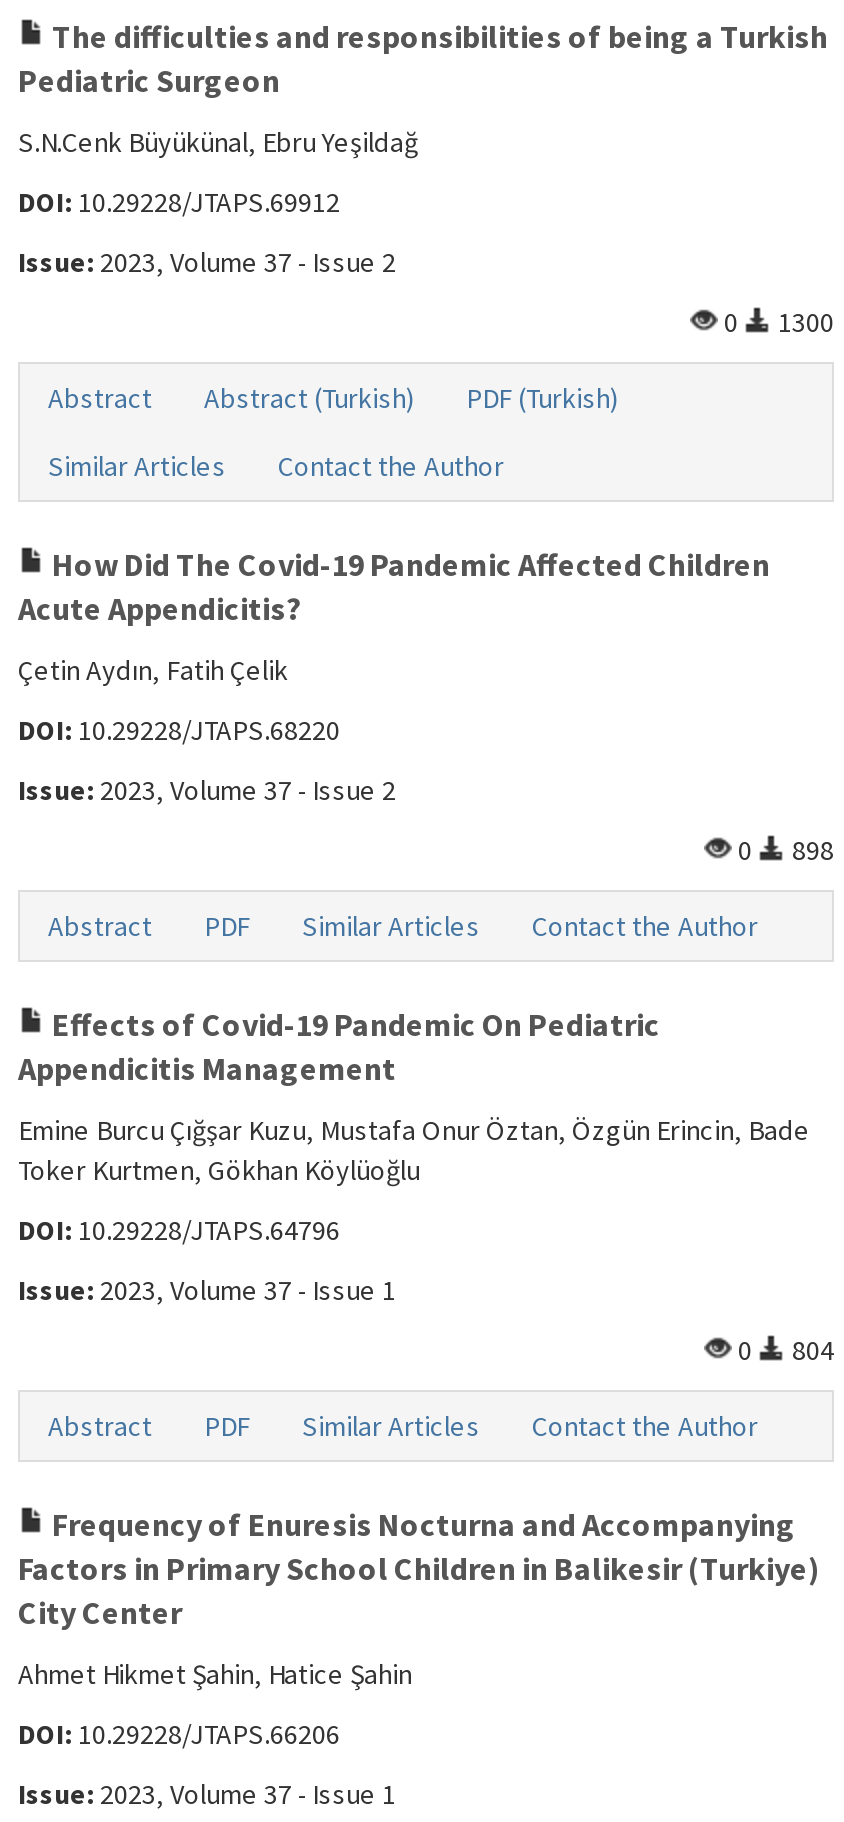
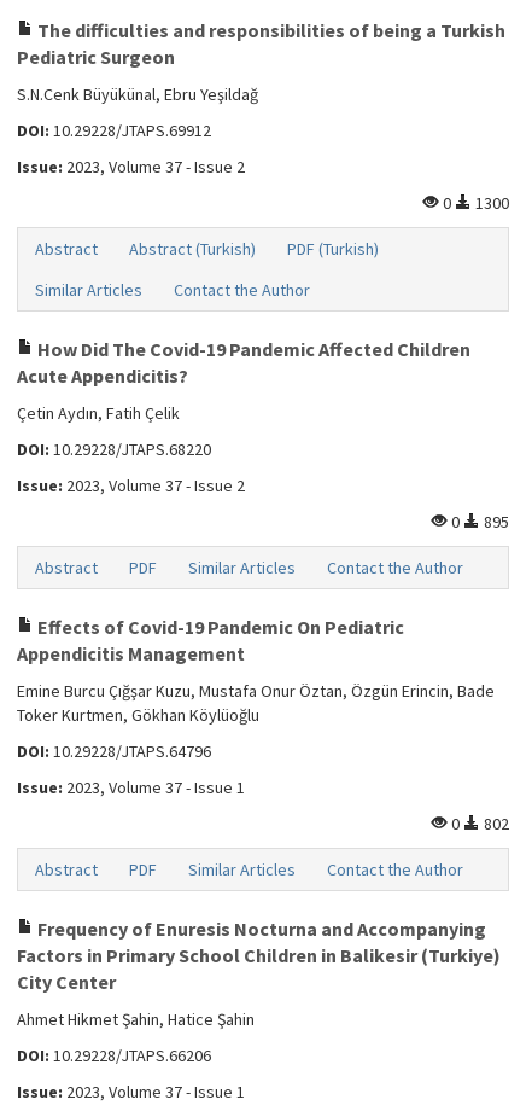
[732,832,834,868] 0 898 -> [448,511,509,533] 0 895
[732,1332,834,1368] 0 804 -> [448,813,509,834] 0 802

